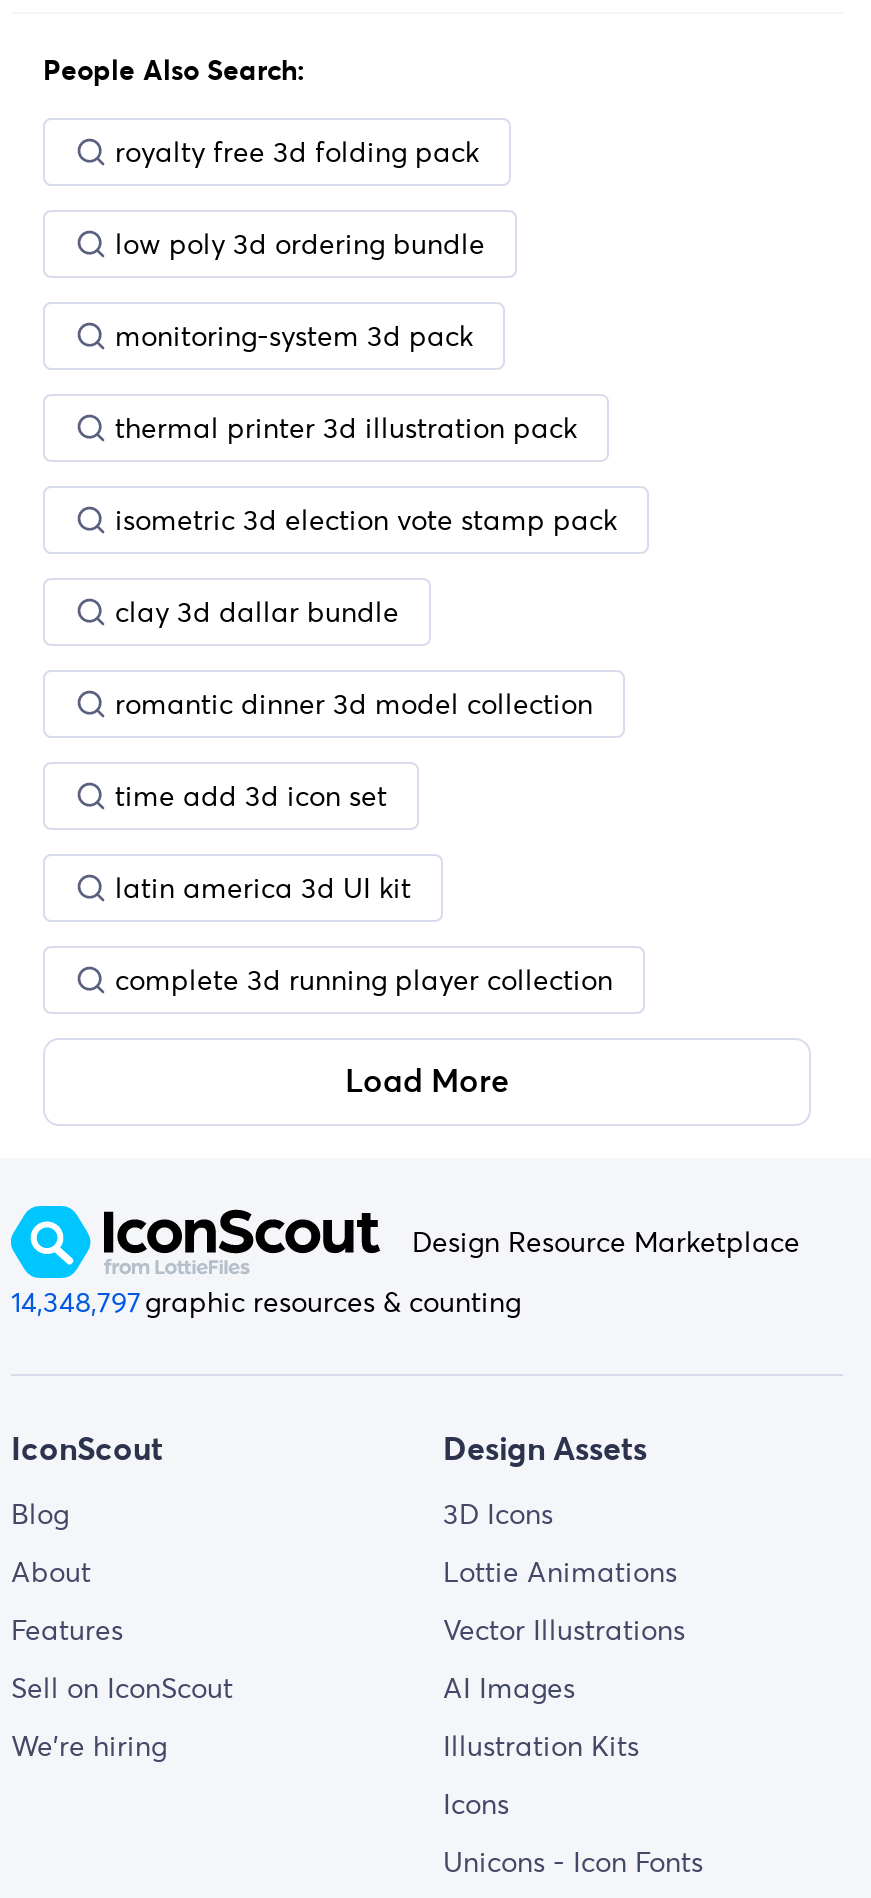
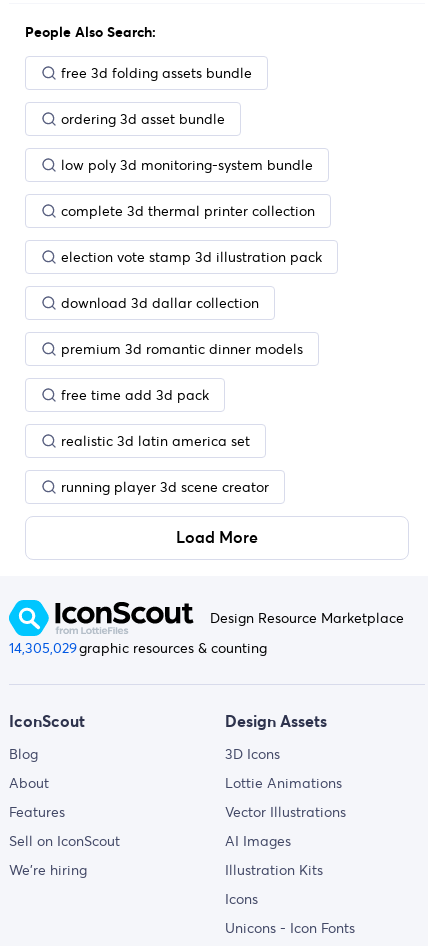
[115,135,479,171] royalty free 3d folding pack -> [61,64,252,82] free 3d folding assets bundle
[115,227,485,263] low poly 3d ordering bundle -> [61,110,225,128] ordering 3d asset bundle
[115,319,473,355] monitoring-system 3d pack -> [61,156,313,174] low poly 3d monitoring-system bundle
[115,411,577,447] thermal printer 3d illustration pack -> [61,202,315,220] complete 3d thermal printer collection
[115,503,617,539] isometric 3d election vote stamp pack -> [61,248,322,266] election vote stamp 3d illustration pack
[115,595,399,631] clay 3d dallar bundle -> [61,294,259,312] download 3d dallar collection
[115,687,593,723] romantic dinner 3d model collection -> [61,340,303,358] premium 3d romantic dinner models
[115,779,387,815] time add 3d icon set -> [61,386,209,404] free time add 3d pack
[115,871,411,907] latin america 3d UI kit -> [61,432,250,450] realistic 3d latin america set
[115,963,613,999] complete 3d running player collection -> [61,478,269,496] running player 3d scene creator
[11,1285,521,1321] 14,348,797 graphic resources & counting -> [9,639,267,657] 14,305,029 graphic resources & counting

